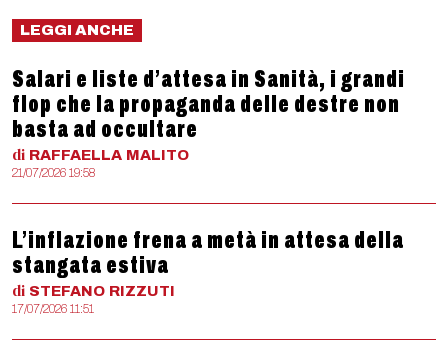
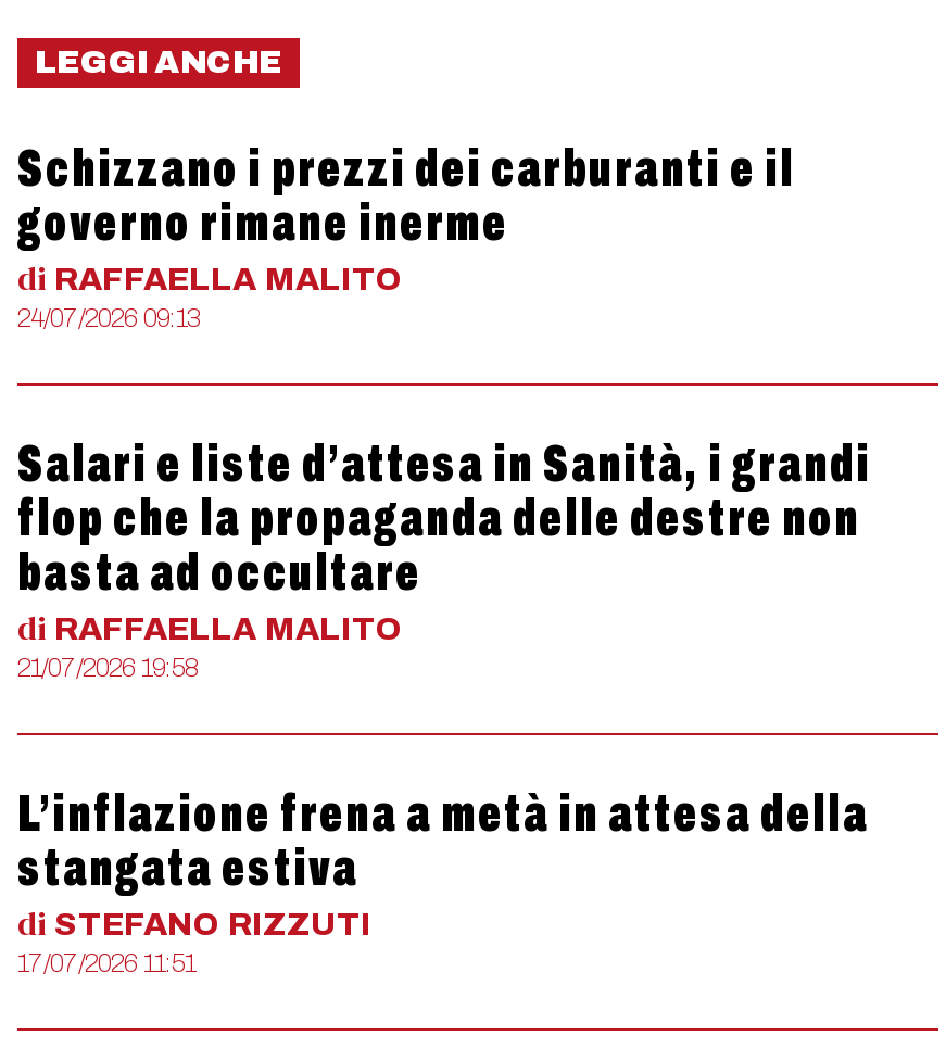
none -> [17,140,795,333] Schizzano i prezzi dei carburanti e il | governo rimane inerme | di RAFFAELLA MALITO | 24/07/2026 09:13

